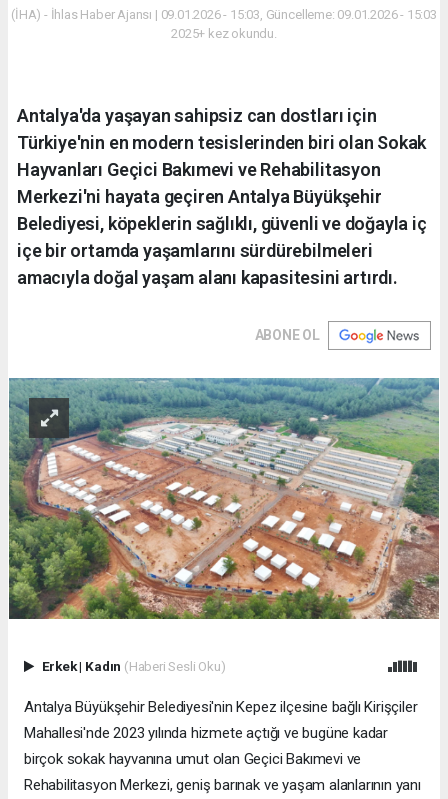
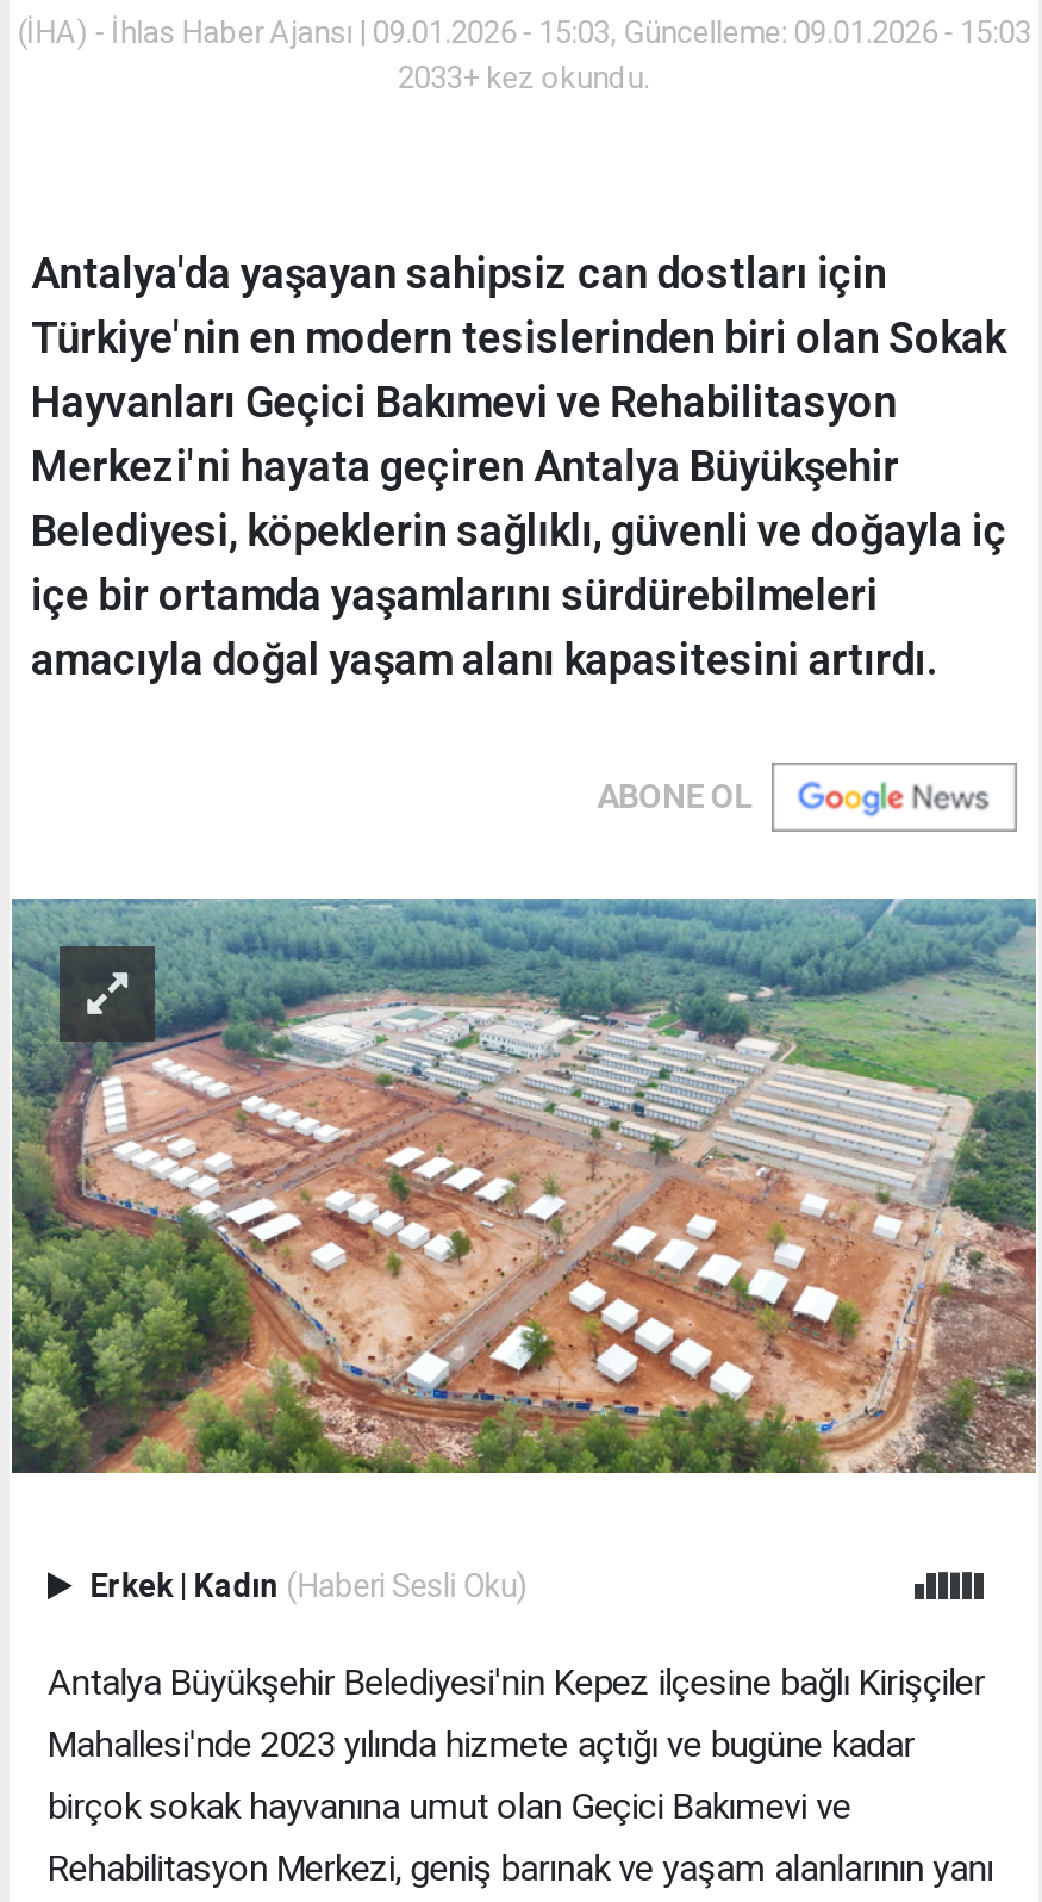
[171,26,277,41] 2025+ kez okundu. -> [398,59,650,95] 2033+ kez okundu.

